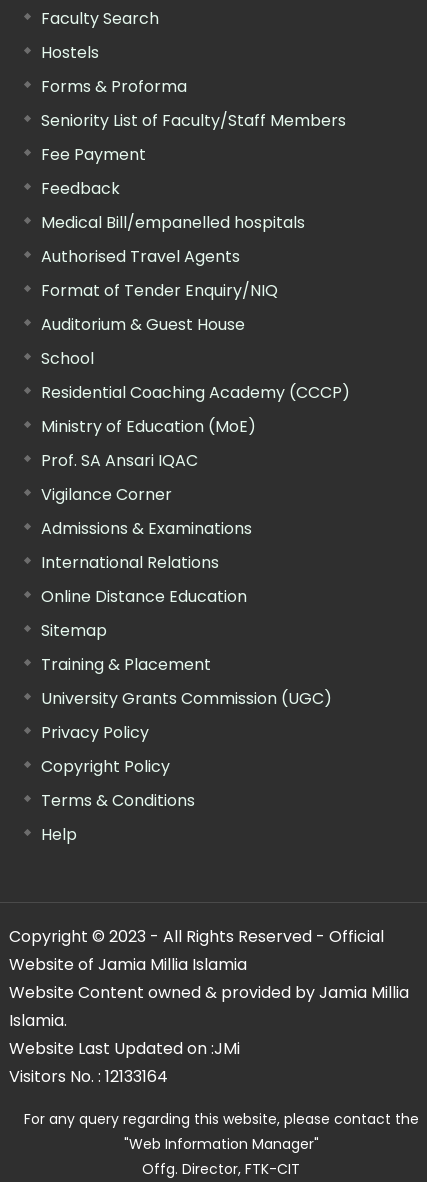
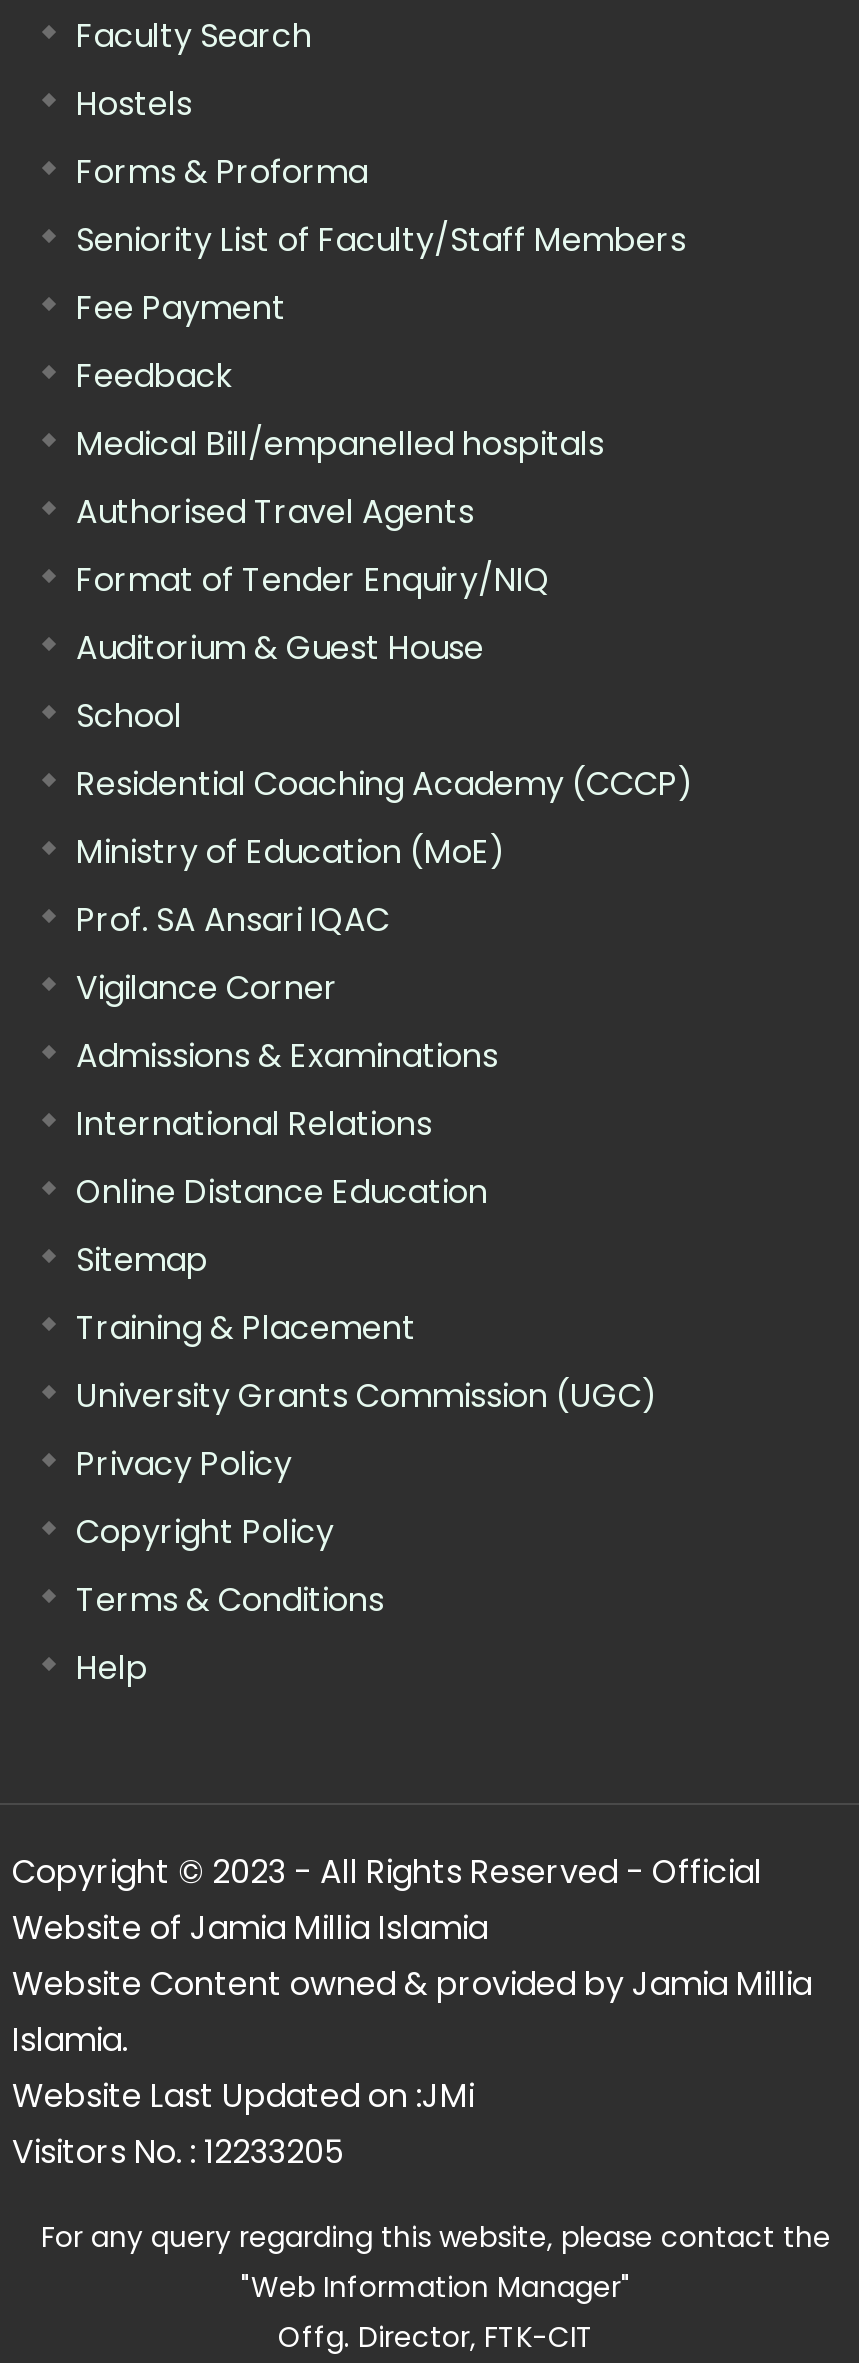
[9,1065,168,1088] Visitors No. : 12133164 -> [12,2128,344,2174] Visitors No. : 12233205

